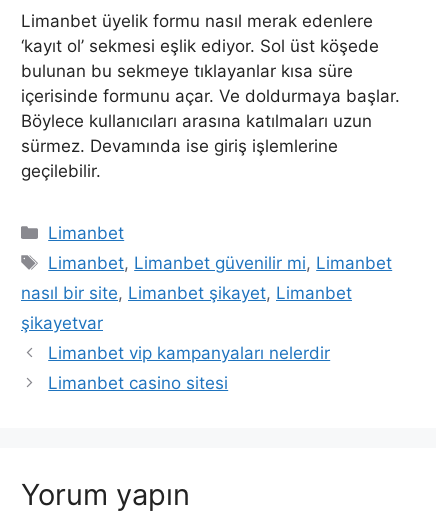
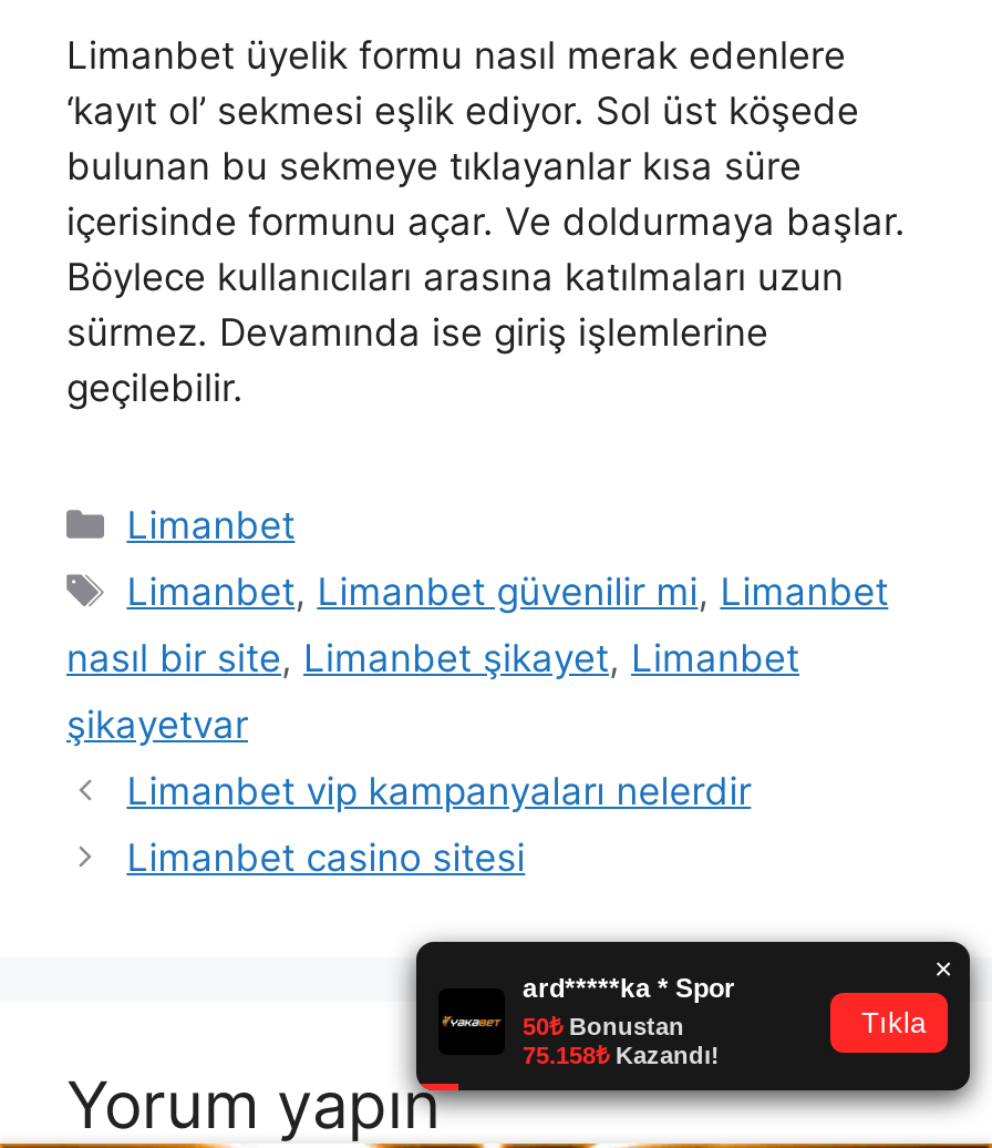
none -> [403,937,983,1113] [image]

